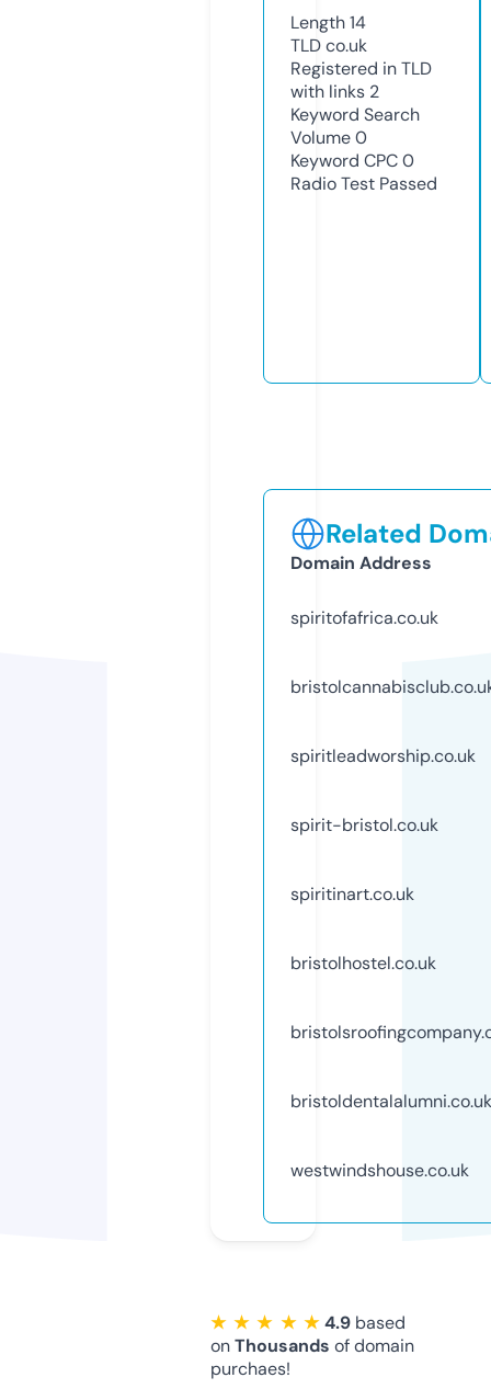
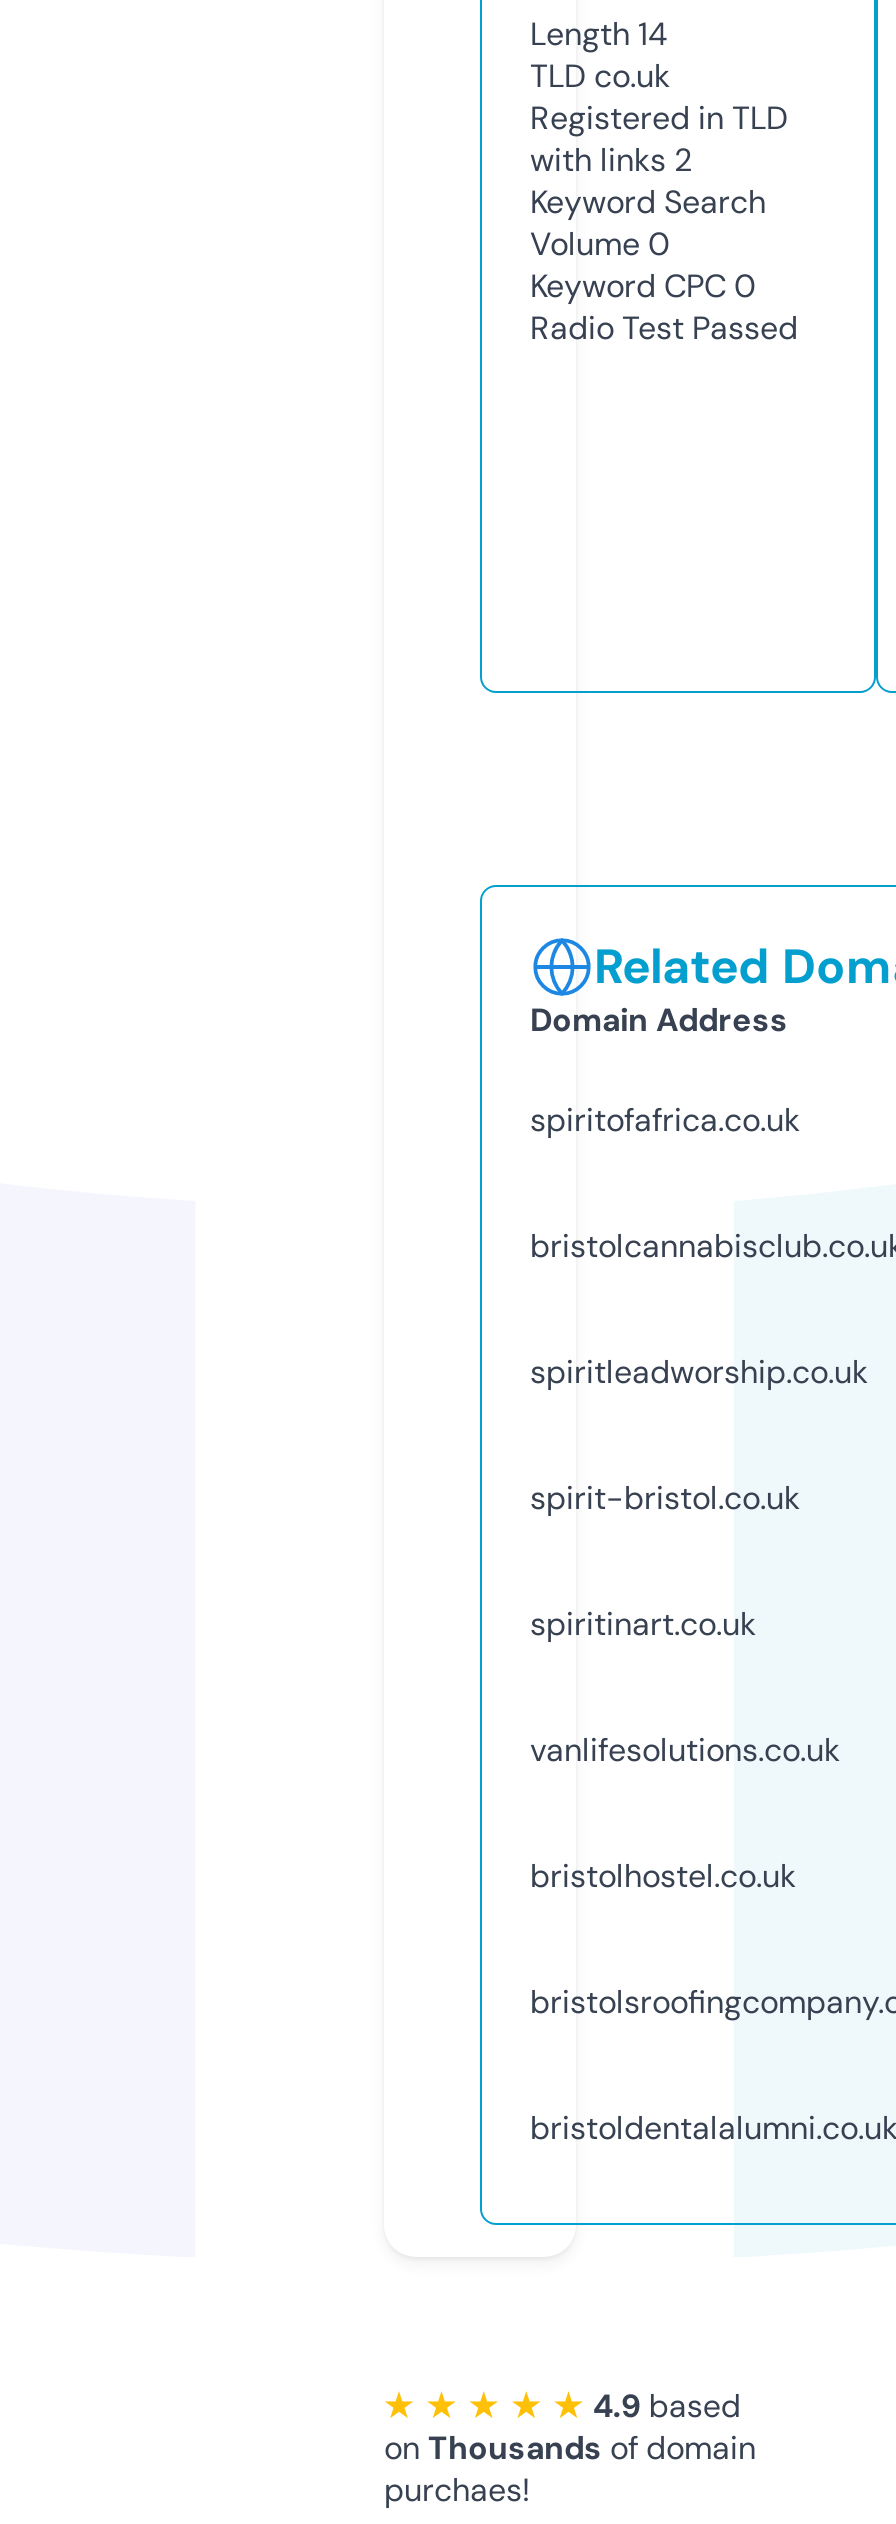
none -> [530,1729,840,1771] vanlifesolutions.co.uk
moved [290,951,491,1113] -> [530,1855,896,2149]: bristolhostel.co.uk | bristoldentalalumni.co.uk
[290,1159,469,1182] westwindshouse.co.uk -> none

